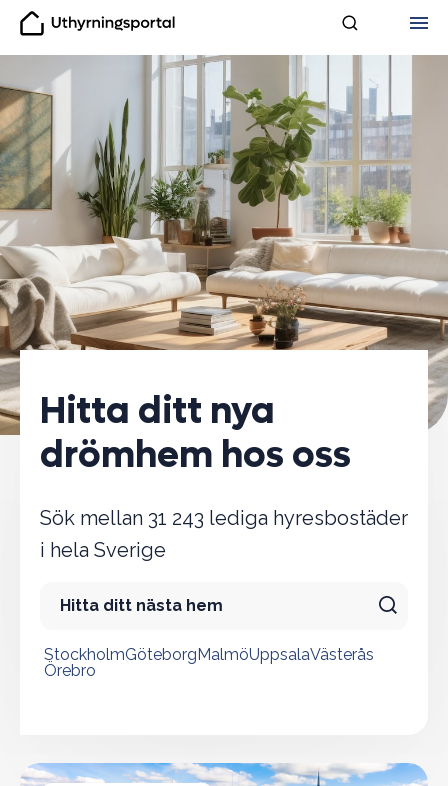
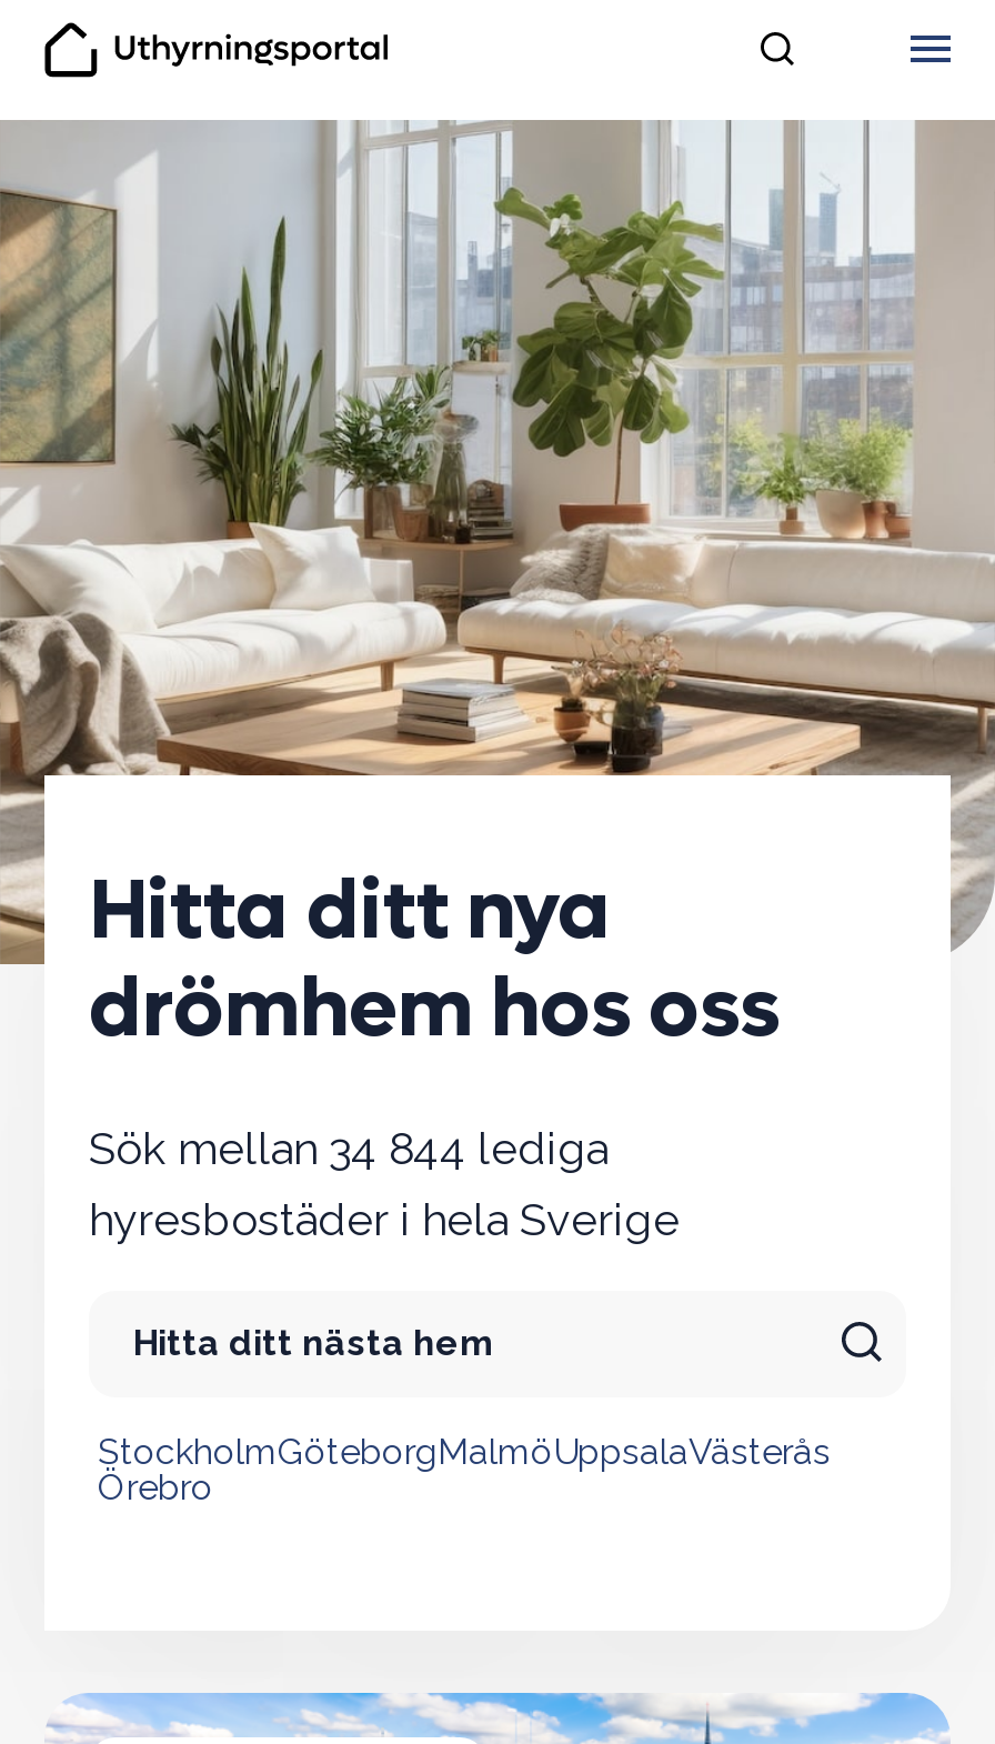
[40,506,408,562] Sök mellan 31 243 lediga hyresbostäder | i hela Sverige -> [89,1122,680,1246] Sök mellan 34 844 lediga | hyresbostäder i hela Sverige

